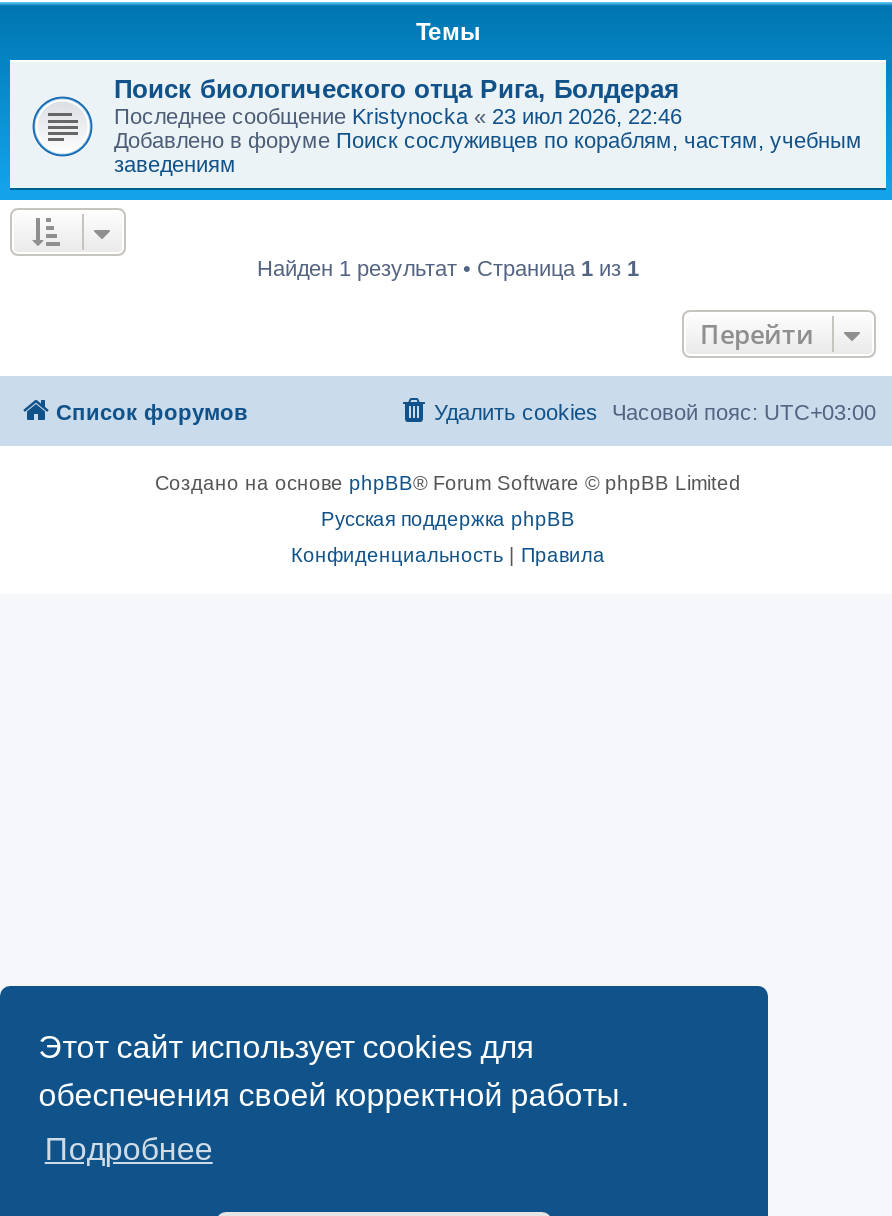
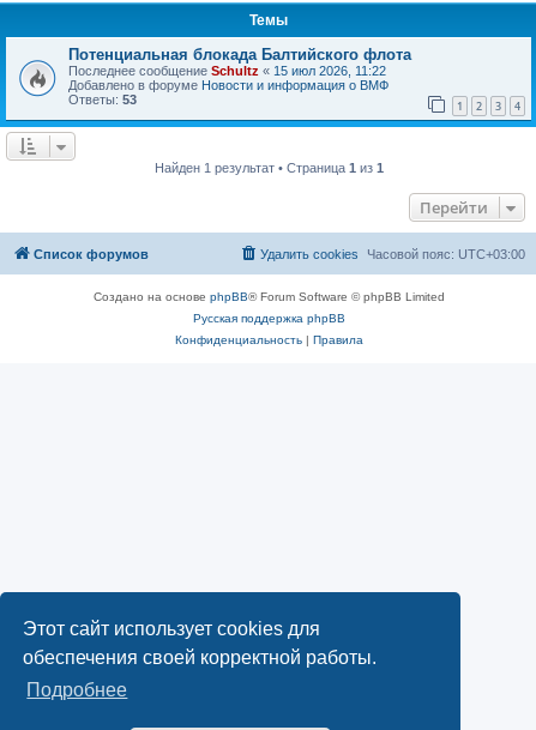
[114,73,862,175] Поиск биологического отца Рига, Болдерая | Последнее сообщение Kristynocka «23 июл 2026, 22:46 | Добавлено в форуме Поиск сослуживцев по кораблям, частям, учебным | заведениям -> [68,45,520,114] Потенциальная блокада Балтийского флота | Последнее сообщение Schultz «15 июл 2026, 11:22 | Добавлено в форуме Новости и информация о ВМФ | Ответы: 53 | 1 | 2 | 3 | 4

